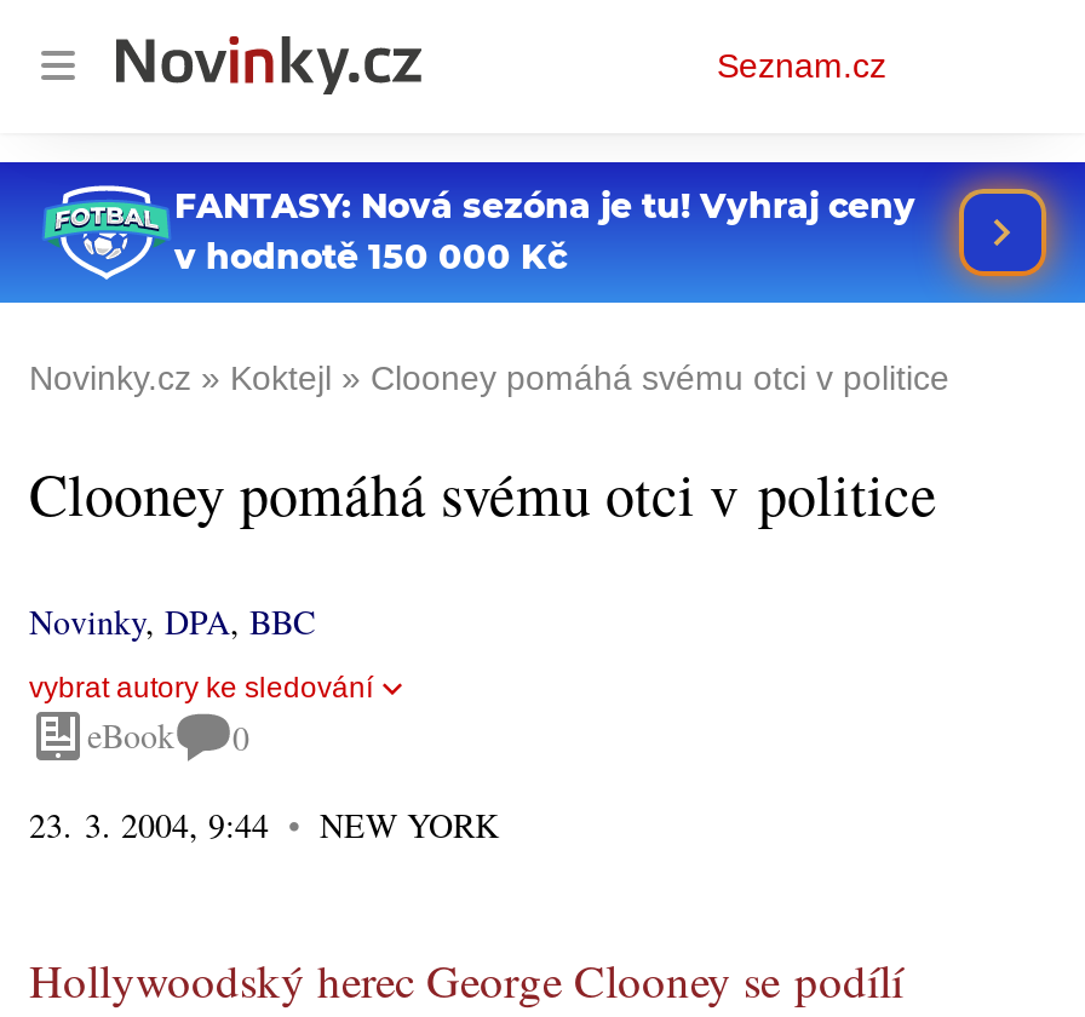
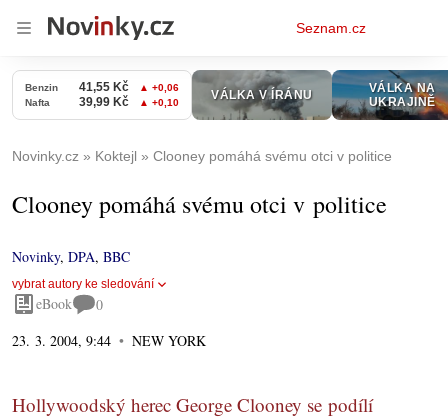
[7,160,1078,305] [image] -> [3,68,445,125] [image]

